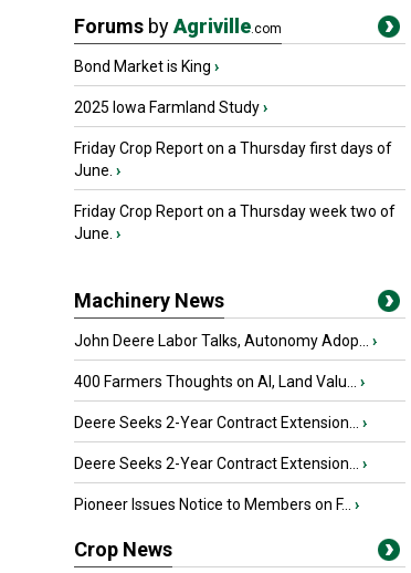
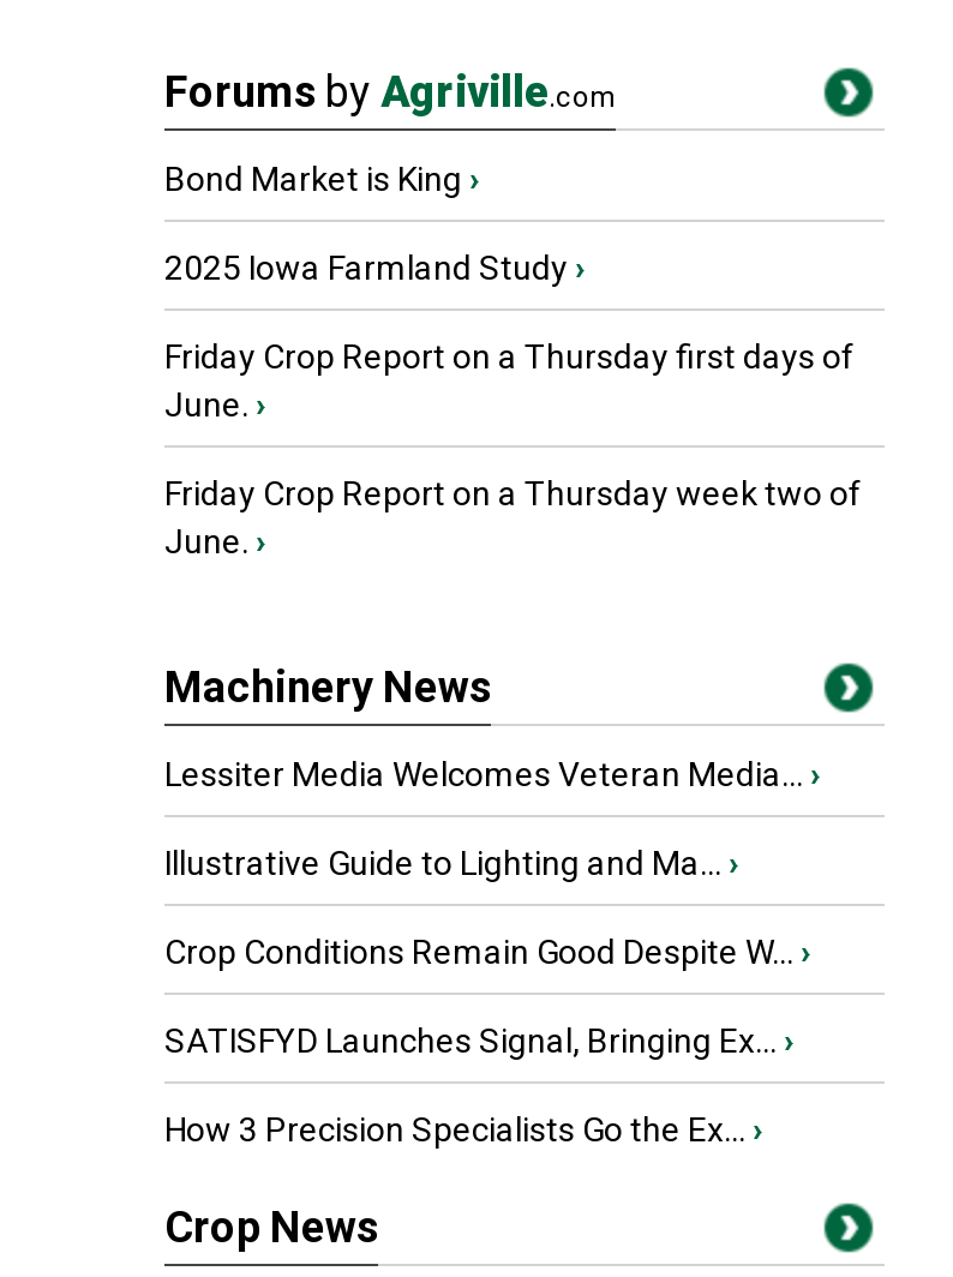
[74,332,377,350] John Deere Labor Talks, Autonomy Adop... › -> [164,755,820,793] Lessiter Media Welcomes Veteran Media... ›
[74,373,365,390] 400 Farmers Thoughts on AI, Land Valu... › -> [164,844,738,882] Illustrative Guide to Lighting and Ma... ›
[74,414,367,431] Deere Seeks 2-Year Contract Extension... › -> [164,933,810,971] Crop Conditions Remain Good Despite W... ›
[74,455,367,472] Deere Seeks 2-Year Contract Extension... › -> [164,1021,793,1060] SATISFYD Launches Signal, Bringing Ex... ›
[74,496,359,513] Pioneer Issues Notice to Members on F... › -> [164,1110,762,1149] How 3 Precision Specialists Go the Ex... ›

